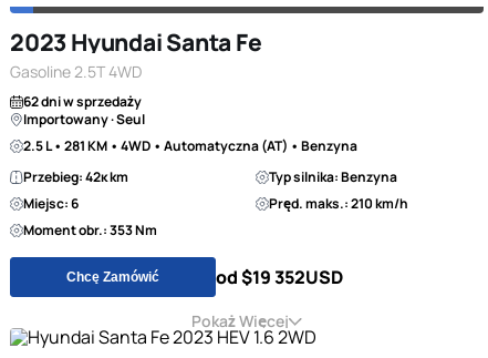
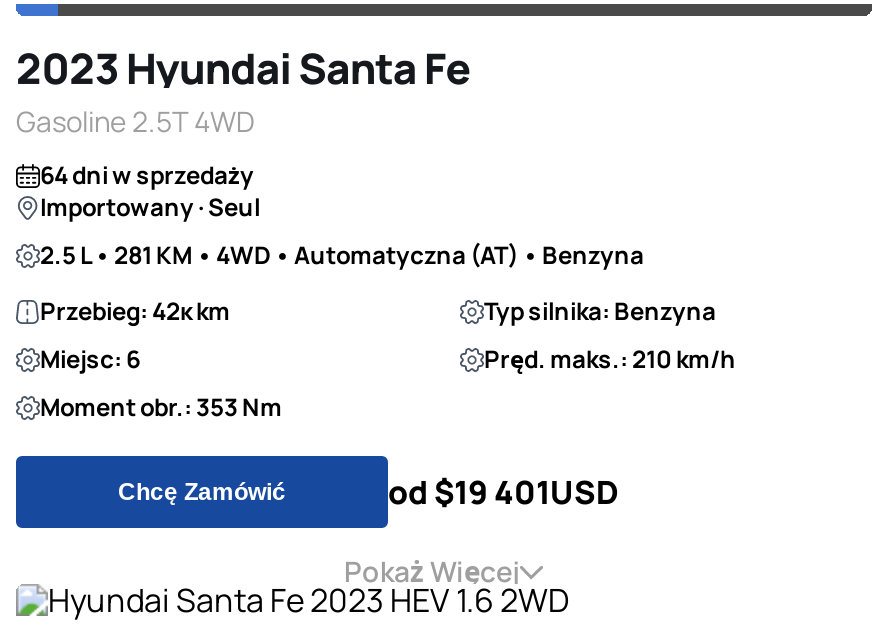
[23,92,142,111] 62 dni w sprzedaży -> [40,158,254,192] 64 dni w sprzedaży
[216,265,343,289] od $19 352USD -> [388,470,618,514] od $19 401USD

